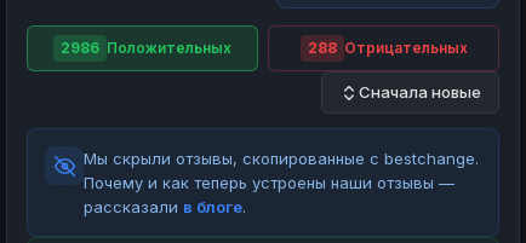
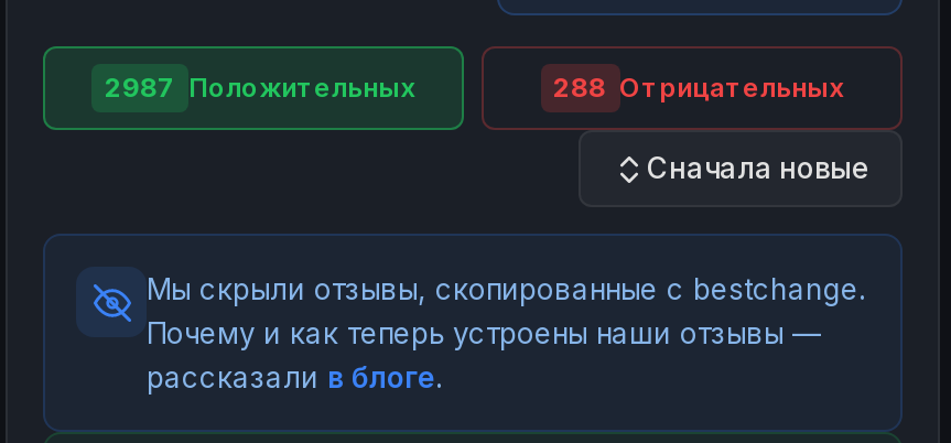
[61,39,231,57] 2986 Положительных -> [105,71,415,104] 2987 Положительных

